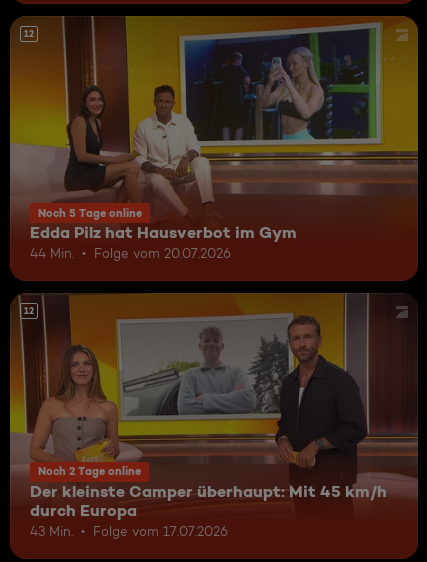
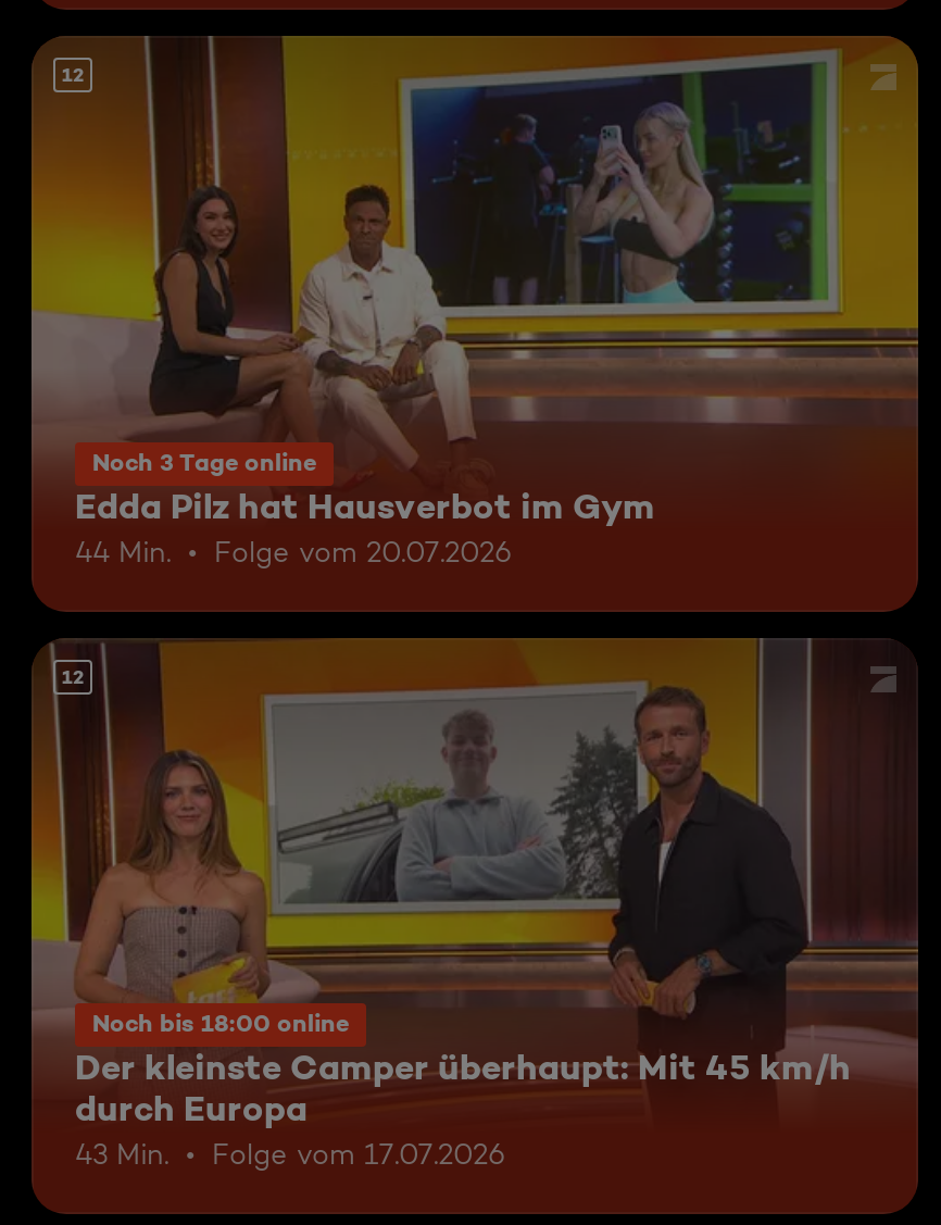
[38,206,142,220] Noch 5 Tage online -> [92,448,316,478] Noch 3 Tage online
[38,464,141,478] Noch 2 Tage online -> [92,1009,349,1039] Noch bis 18:00 online

